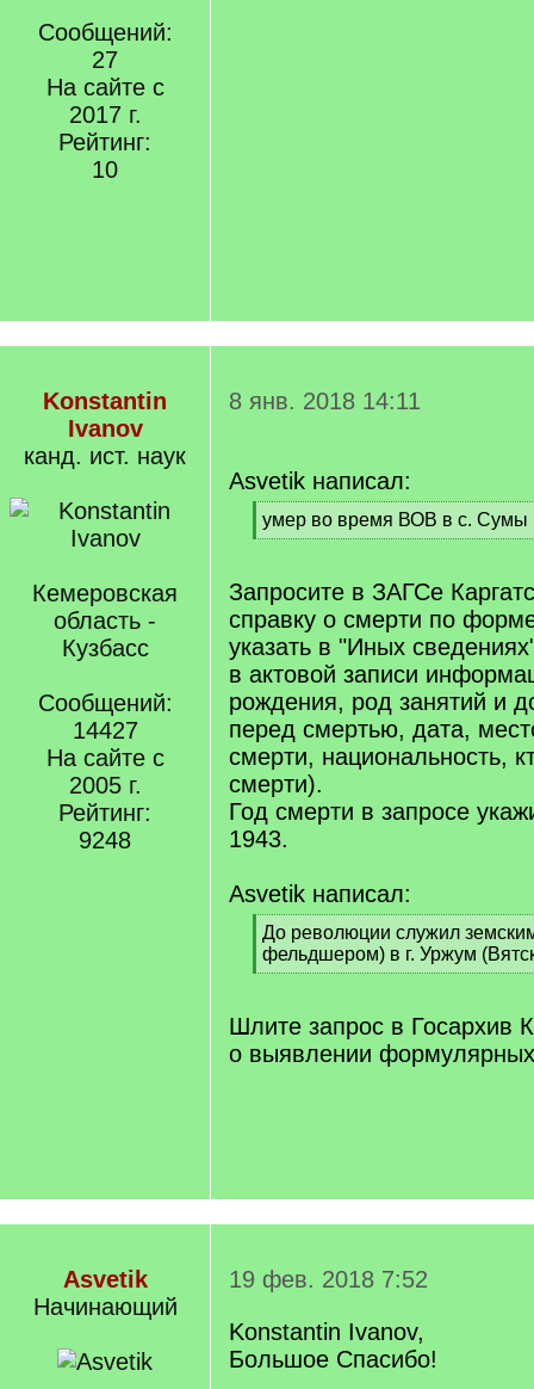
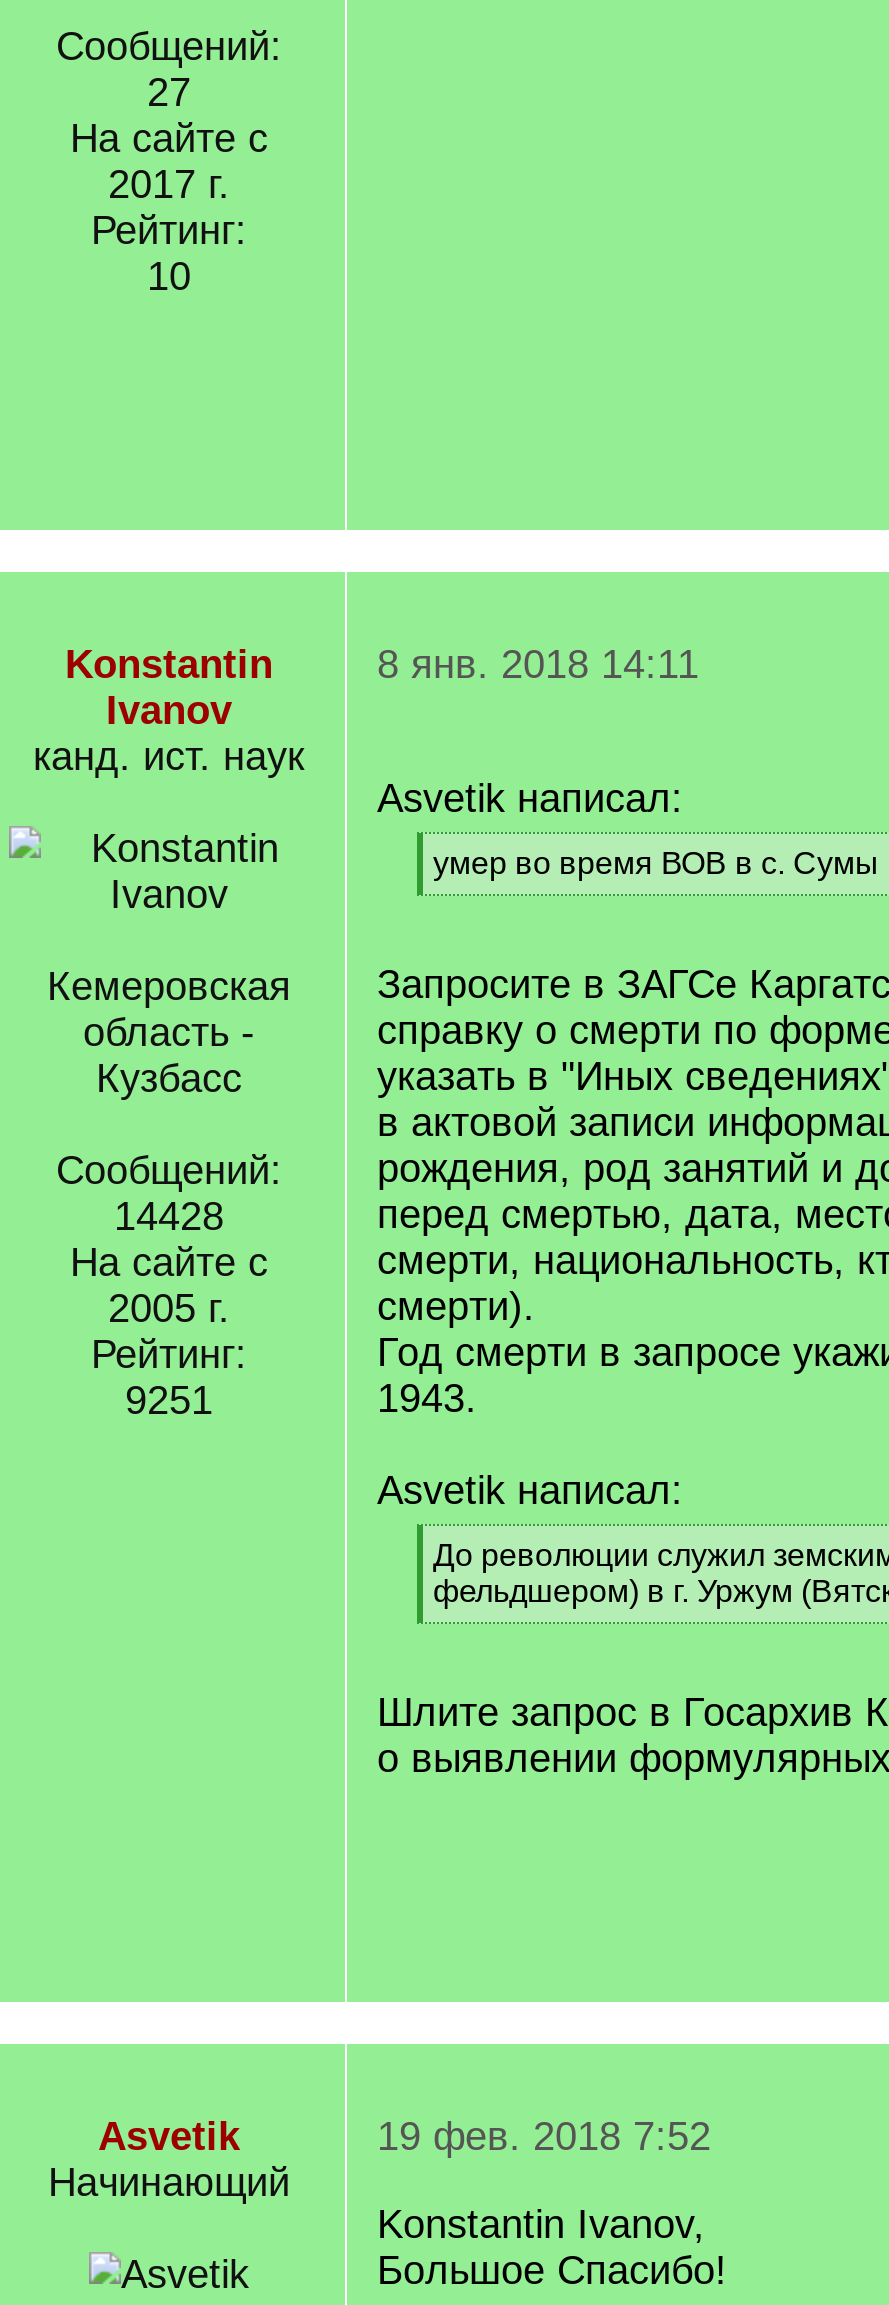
[72,717,138,743] 14427 -> [114,1194,224,1238] 14428
[79,827,131,853] 9248 -> [125,1378,213,1422] 9251

